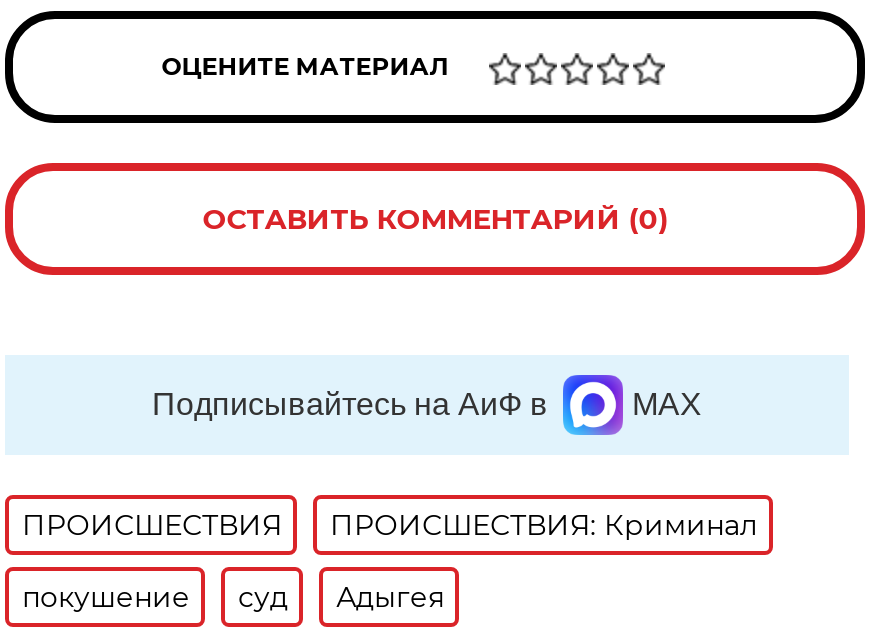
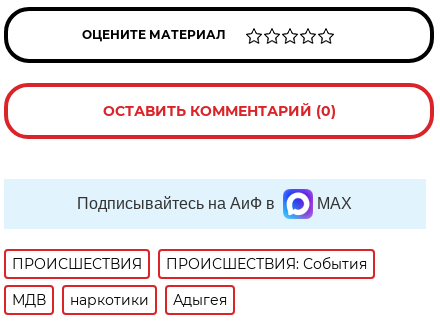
[330,507,758,543] ПРОИСШЕСТВИЯ: Криминал -> [166,255,367,273] ПРОИСШЕСТВИЯ: События
[22,579,288,615] покушение | суд -> [12,291,149,309] МДВ | наркотики

